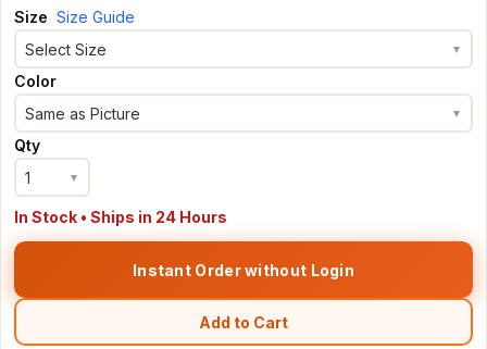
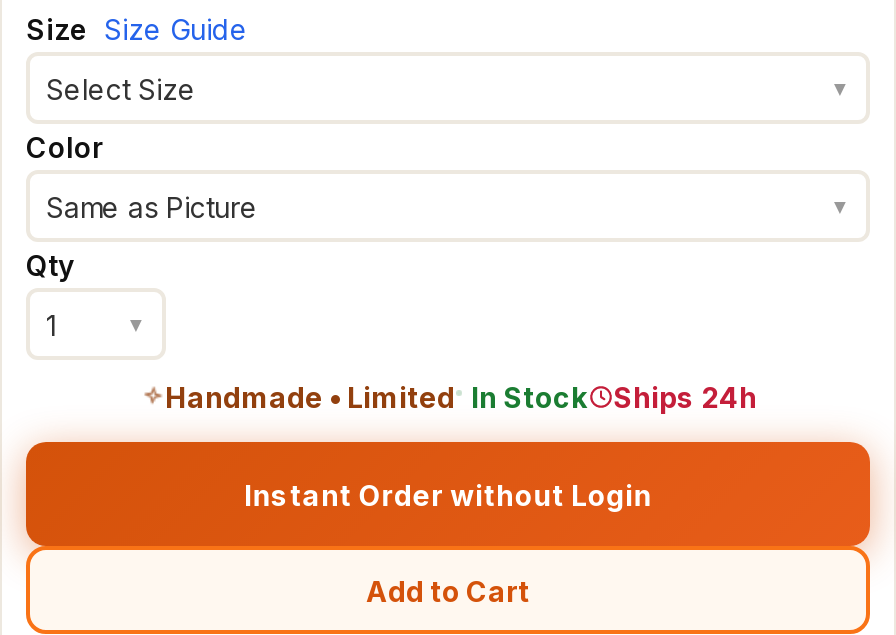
[14,208,227,226] In Stock • Ships in 24 Hours -> [165,380,757,414] Handmade • Limited In Stock | Ships 24h

